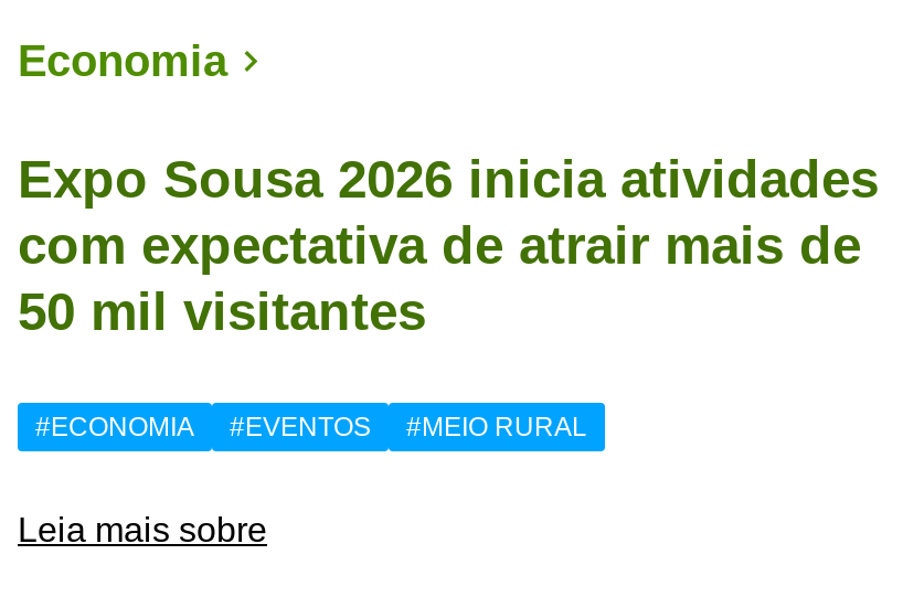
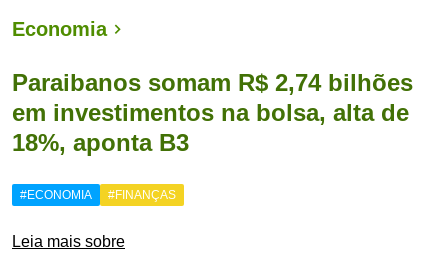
[18,149,879,341] Expo Sousa 2026 inicia atividades | com expectativa de atrair mais de | 50 mil visitantes -> [12,69,413,156] Paraibanos somam R$ 2,74 bilhões | em investimentos na bolsa, alta de | 18%, aponta B3
[230,412,587,443] #EVENTOS | #MEIO RURAL -> [108,188,176,202] #FINANÇAS

